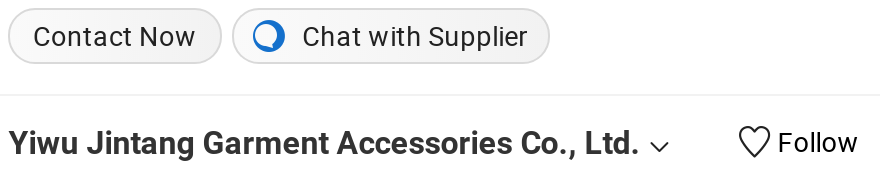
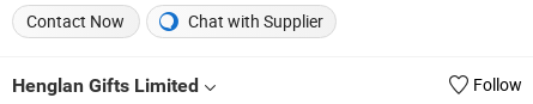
[9,123,641,161] Yiwu Jintang Garment Accessories Co., Ltd. -> [12,74,199,96] Henglan Gifts Limited

